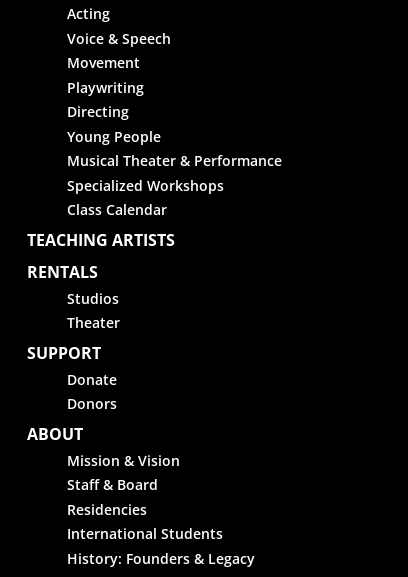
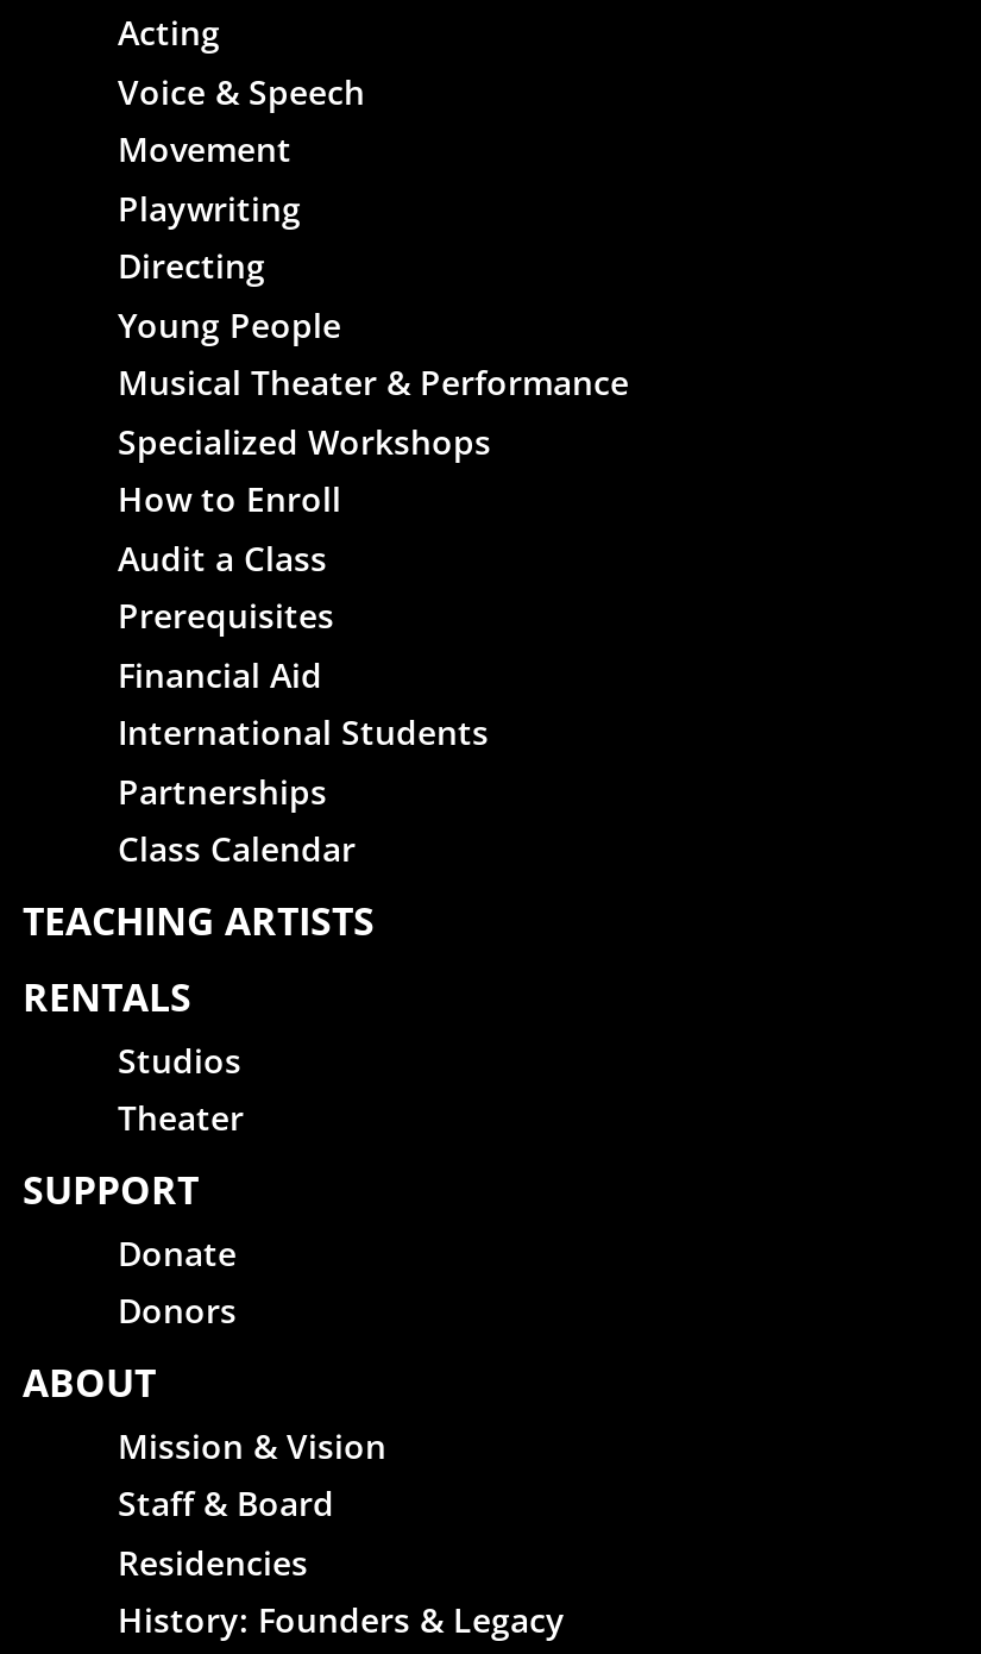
moved [27,200,180,519] -> [23,827,386,1585]: Class Calendar | TEACHING ARTISTS | RENTALS | ... | Staff & Board | Residencies
none -> [118,477,341,813] How to Enroll | Audit a Class | Prerequisites | Financial Aid | Partnerships
moved [67,524,223,543] -> [118,710,489,755]: International Students

